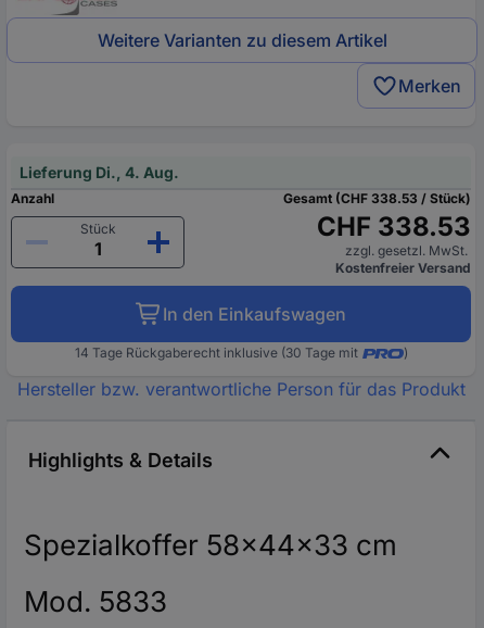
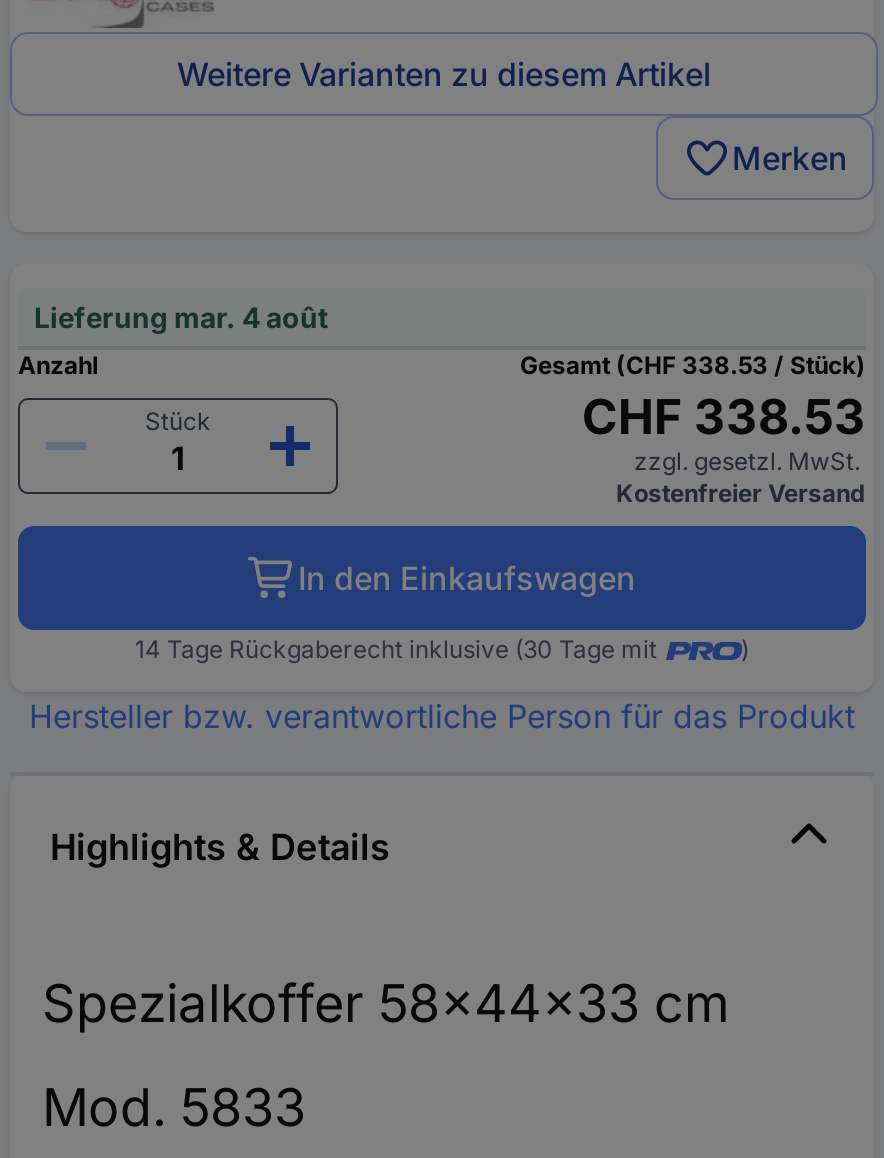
[20,163,179,181] Lieferung Di., 4. Aug. -> [34,300,328,334] Lieferung mar. 4 août

